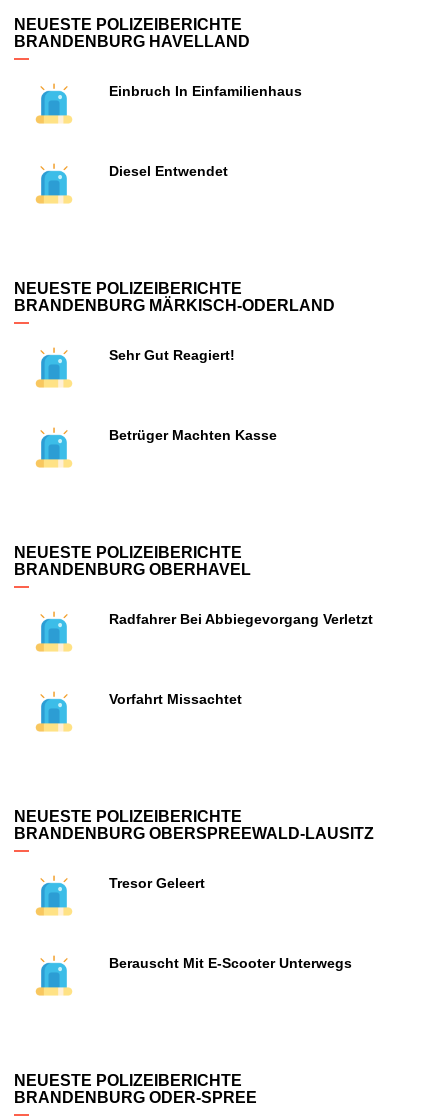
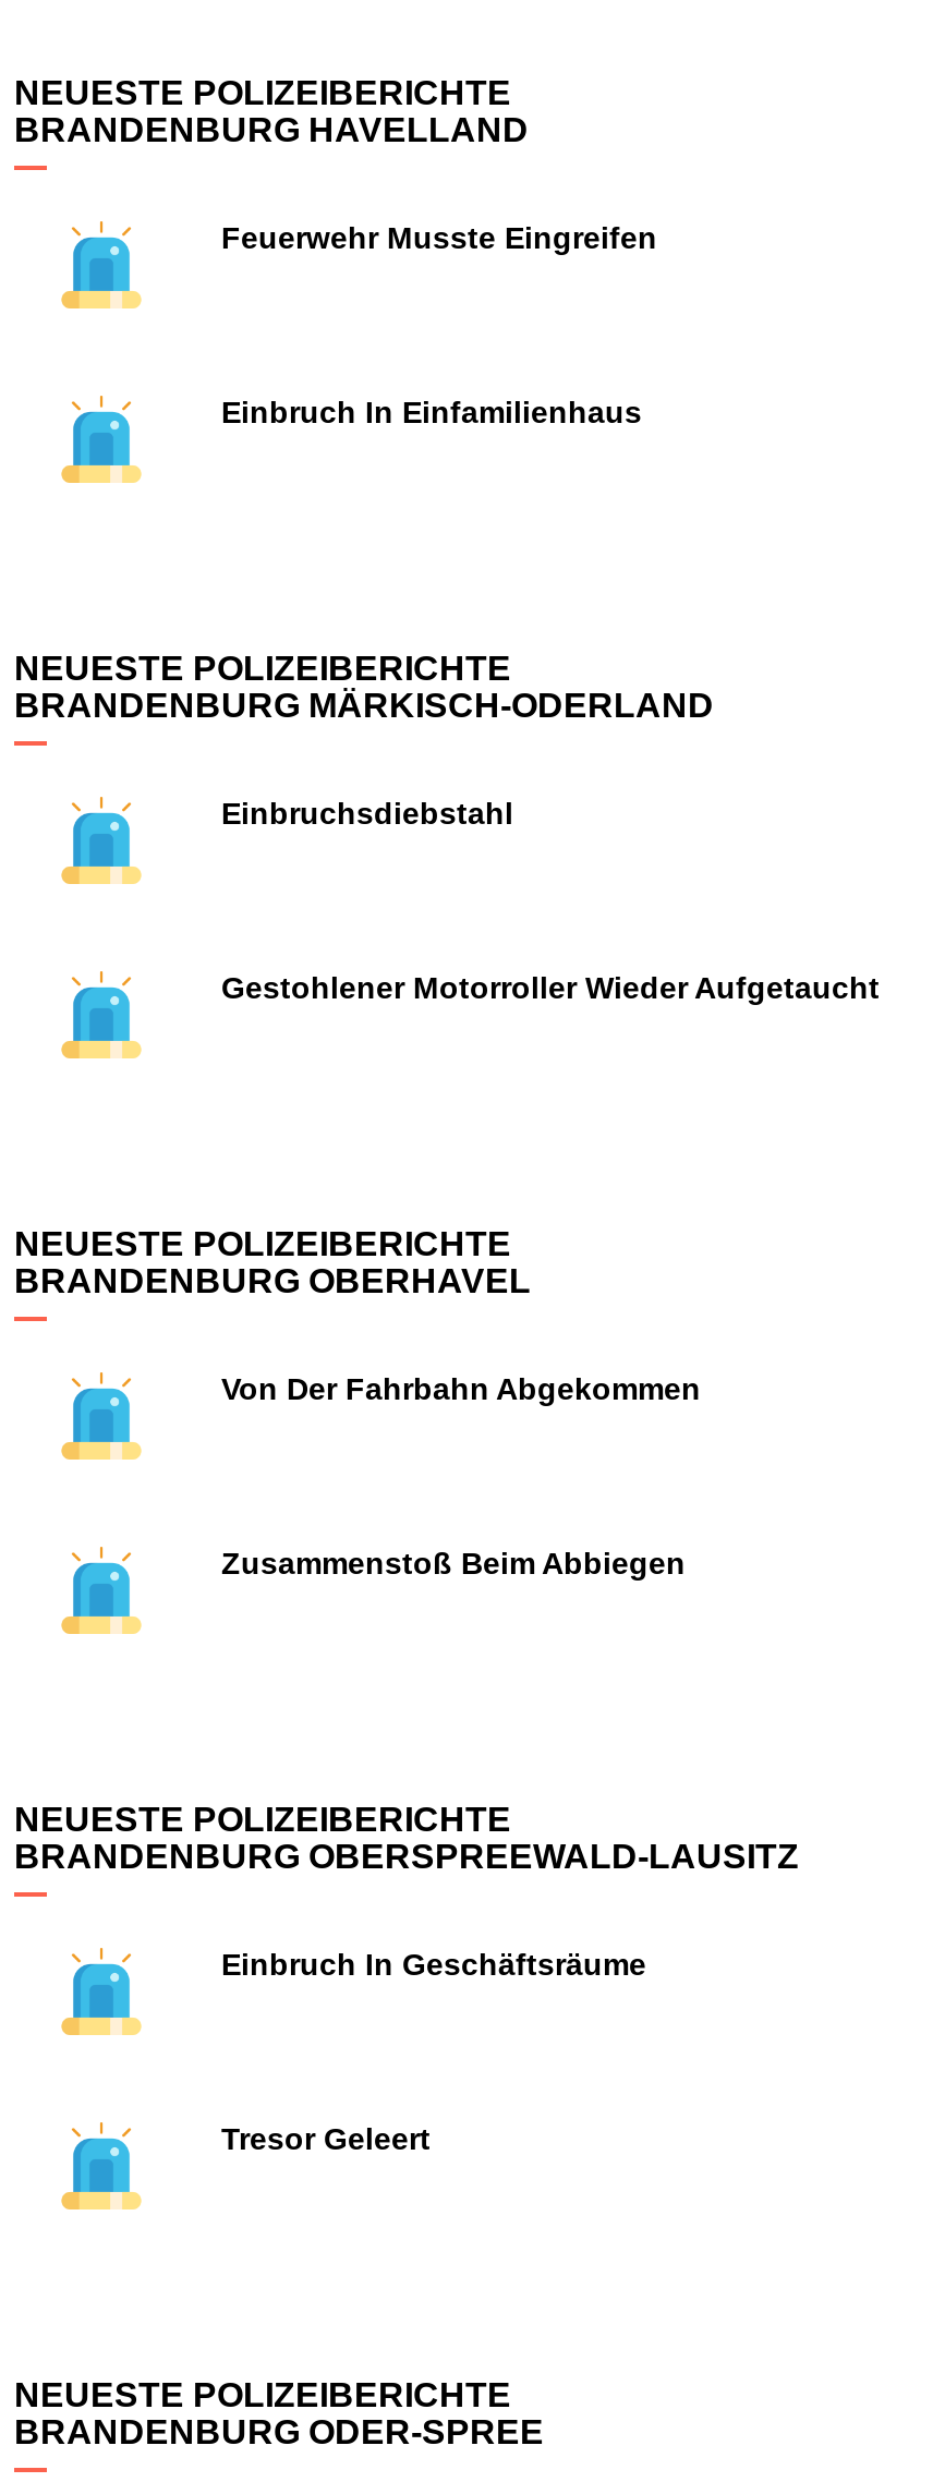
none -> [221,220,657,255] Feuerwehr Musste Eingreifen
moved [109,83,302,99] -> [221,395,642,429]: Einbruch In Einfamilienhaus
[109,163,228,179] Diesel Entwendet -> none
[109,347,235,363] Sehr Gut Reagiert! -> [221,796,513,831] Einbruchsdiebstahl
[109,427,277,443] Betrüger Machten Kasse -> [221,970,880,1005] Gestohlener Motorroller Wieder Aufgetaucht
[109,611,373,627] Radfahrer Bei Abbiegevorgang Verletzt -> [221,1371,701,1406] Von Der Fahrbahn Abgekommen
[109,691,242,707] Vorfahrt Missachtet -> [221,1546,686,1581] Zusammenstoß Beim Abbiegen
none -> [221,1947,646,1982] Einbruch In Geschäftsräume
moved [109,875,205,891] -> [221,2121,431,2156]: Tresor Geleert
[109,955,352,971] Berauscht Mit E-Scooter Unterwegs -> none

